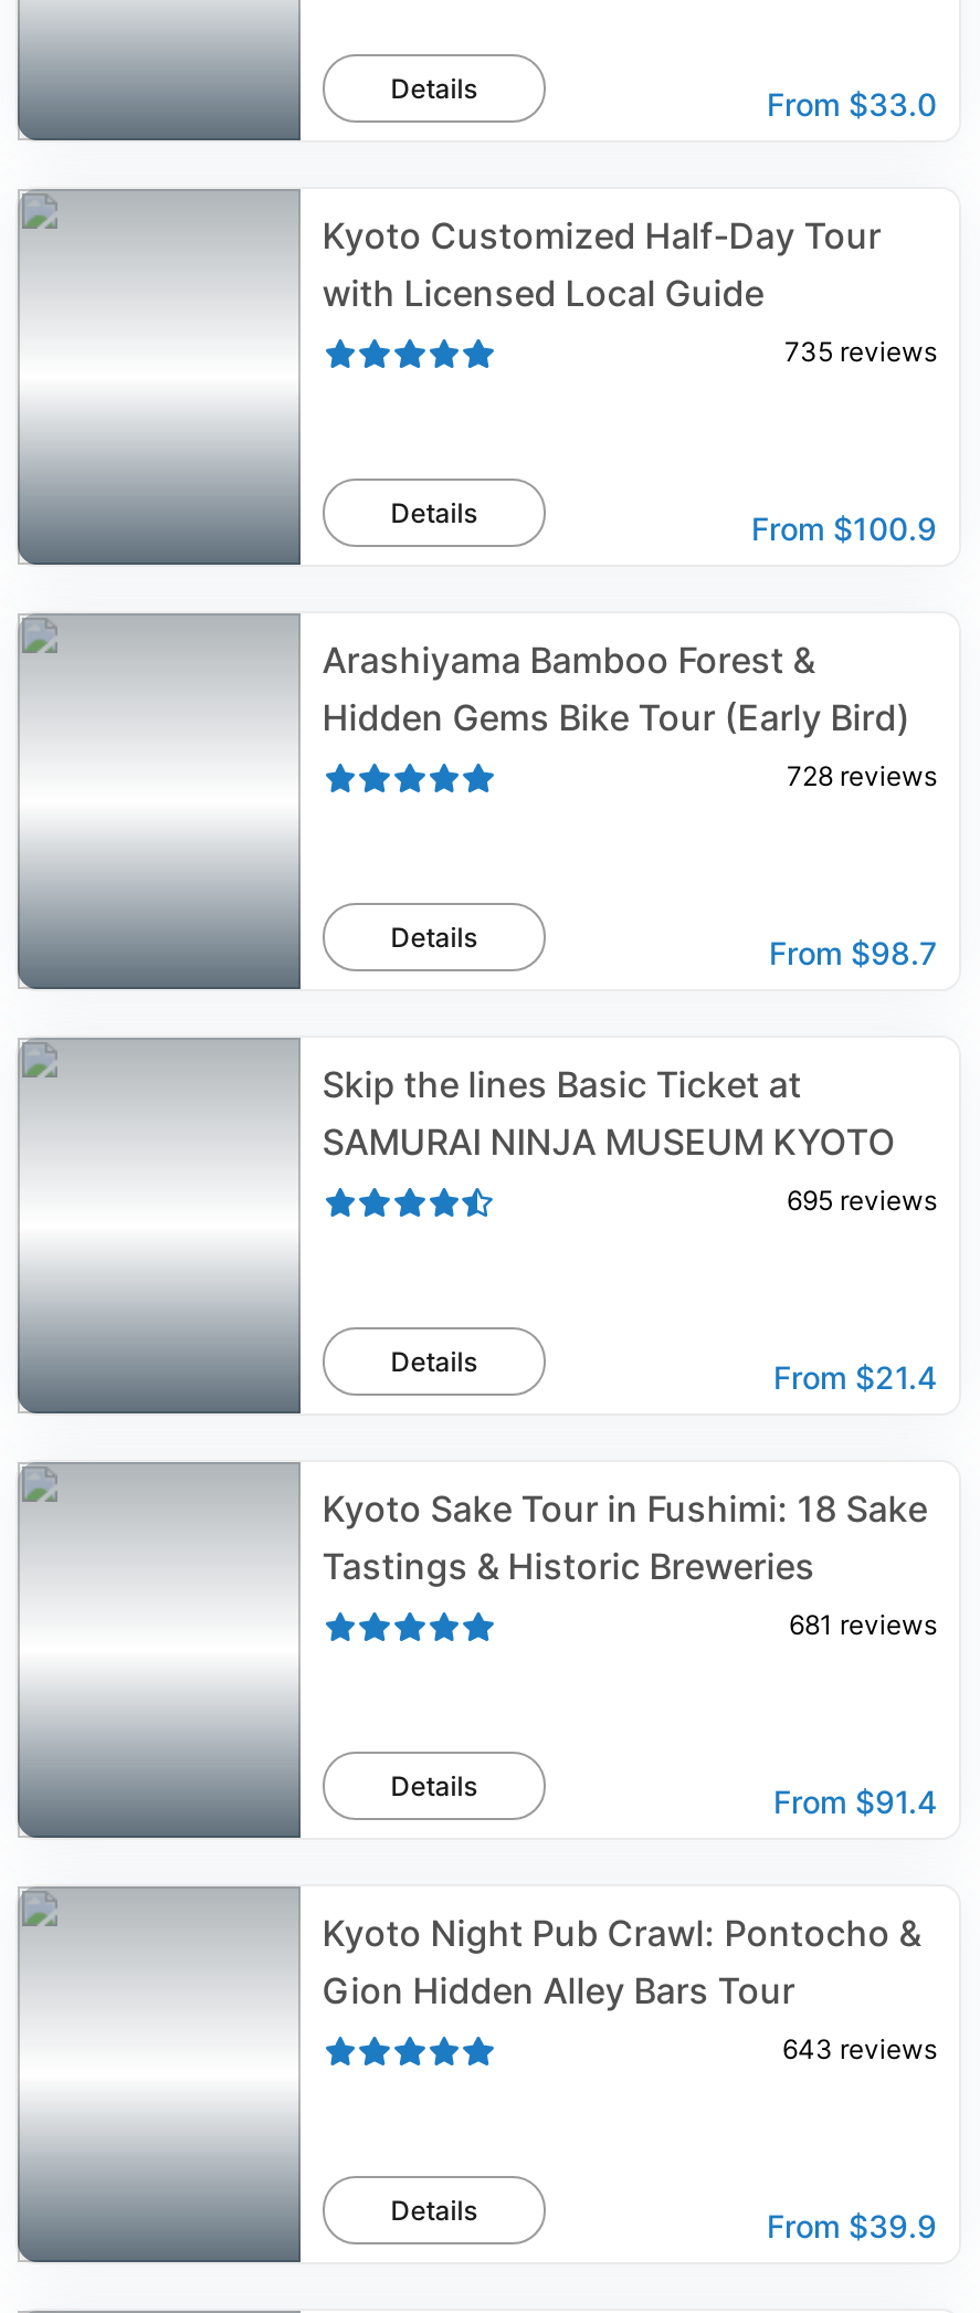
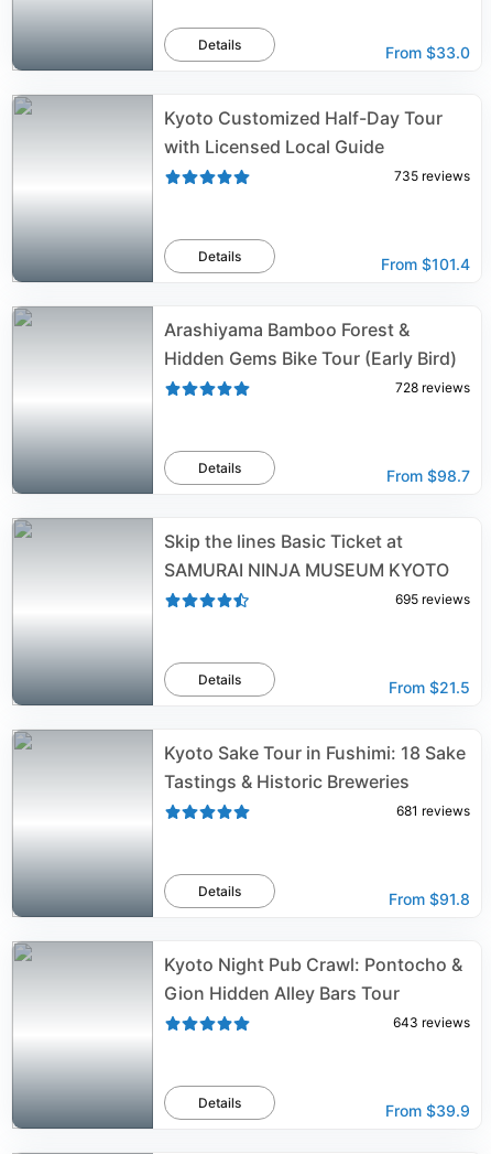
[751,509,937,547] From $100.9 -> [381,255,470,273] From $101.4
[773,1358,937,1396] From $21.4 -> [389,678,470,697] From $21.5
[773,1783,937,1820] From $91.4 -> [389,889,470,908] From $91.8

